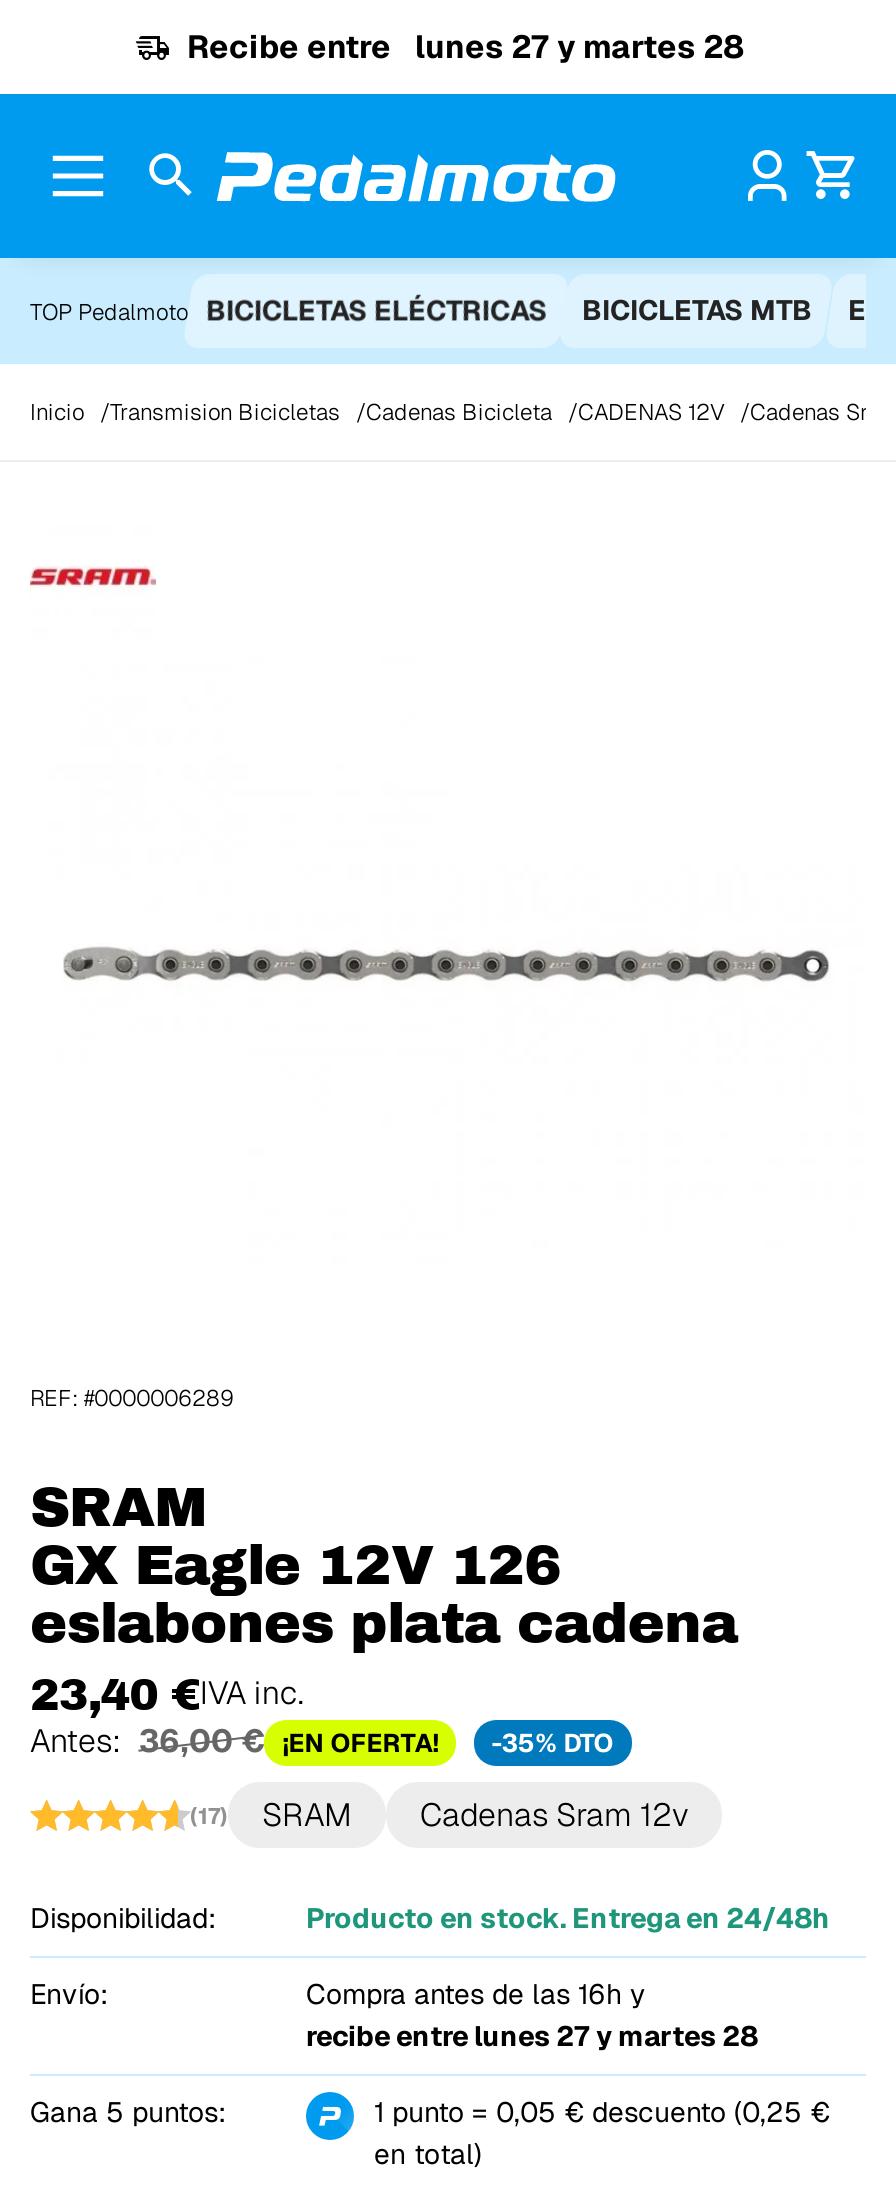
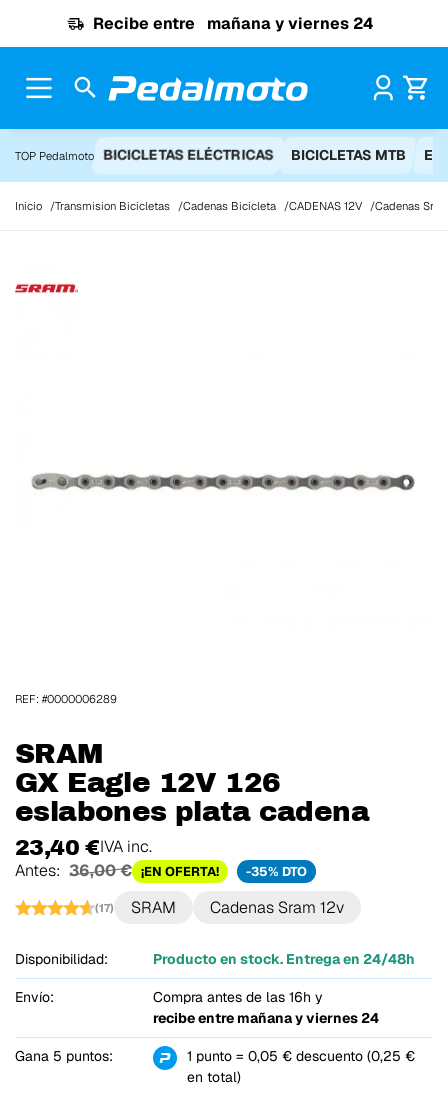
[187,25,745,67] Recibe entre lunes 27 y martes 28 -> [92,13,373,34] Recibe entre mañana y viernes 24
[306,2018,758,2054] recibe entre lunes 27 y martes 28 -> [153,1009,379,1027] recibe entre mañana y viernes 24

